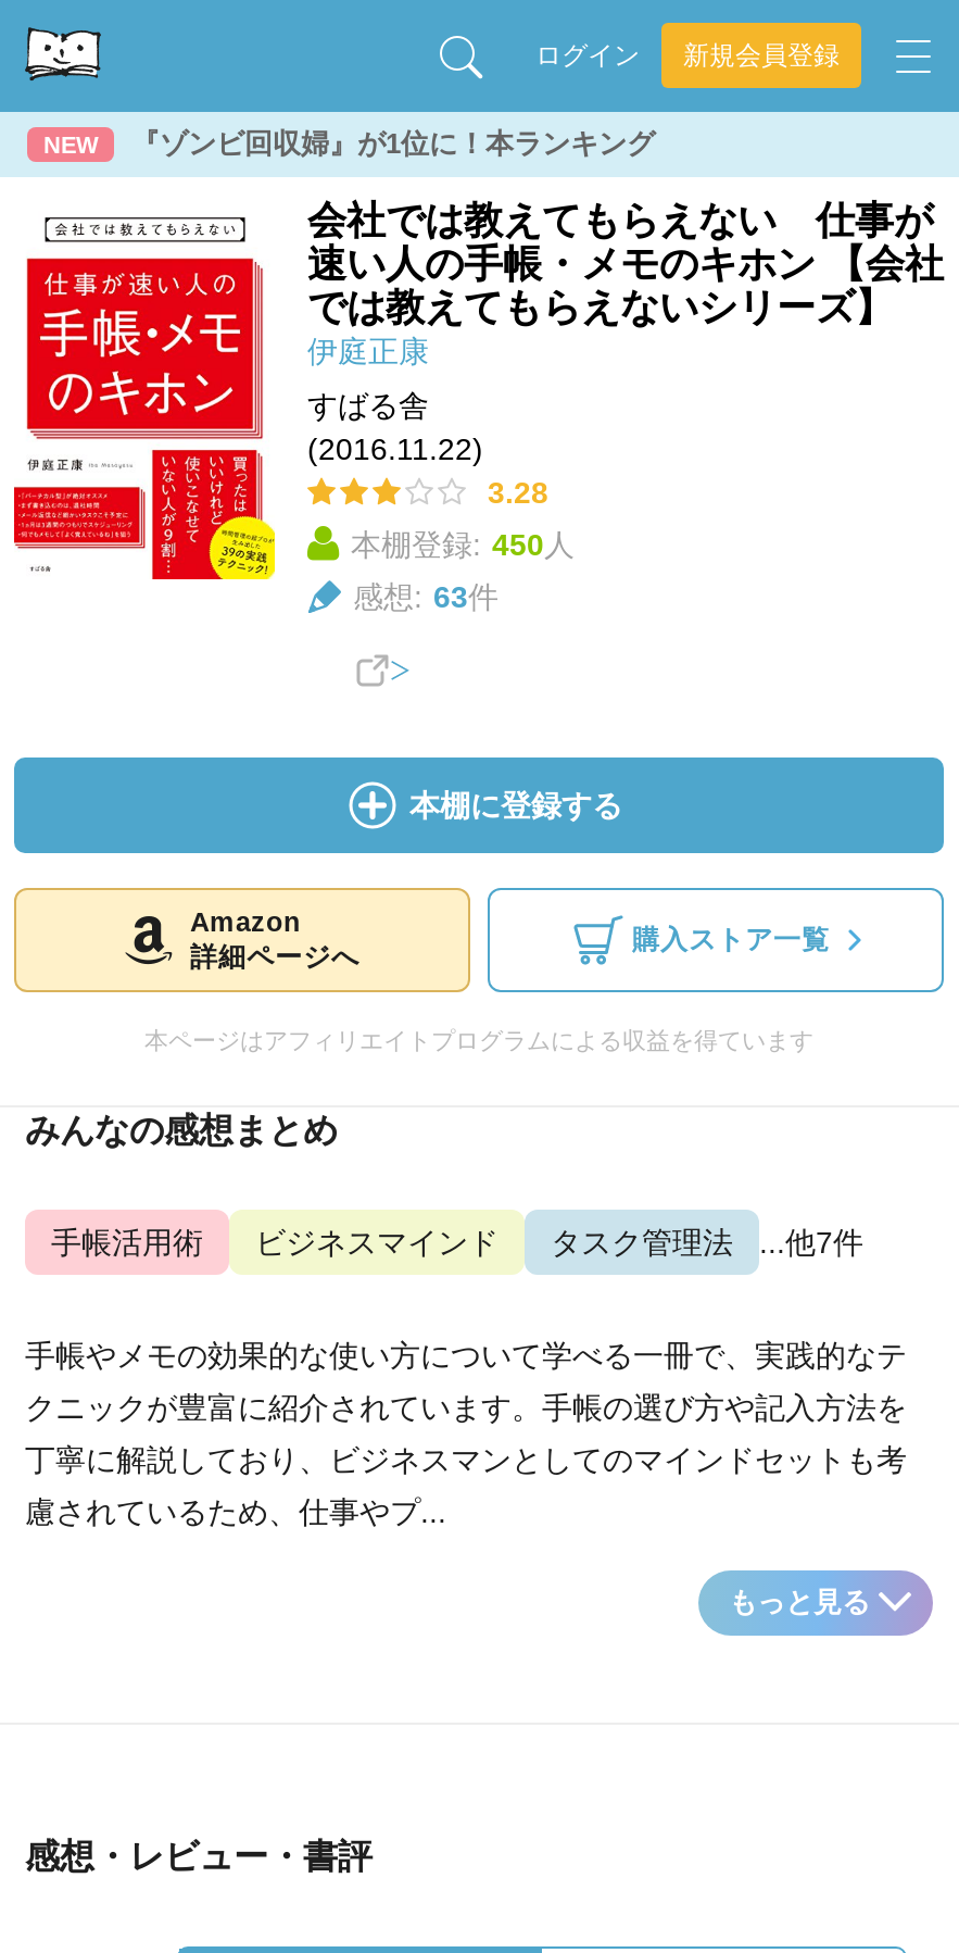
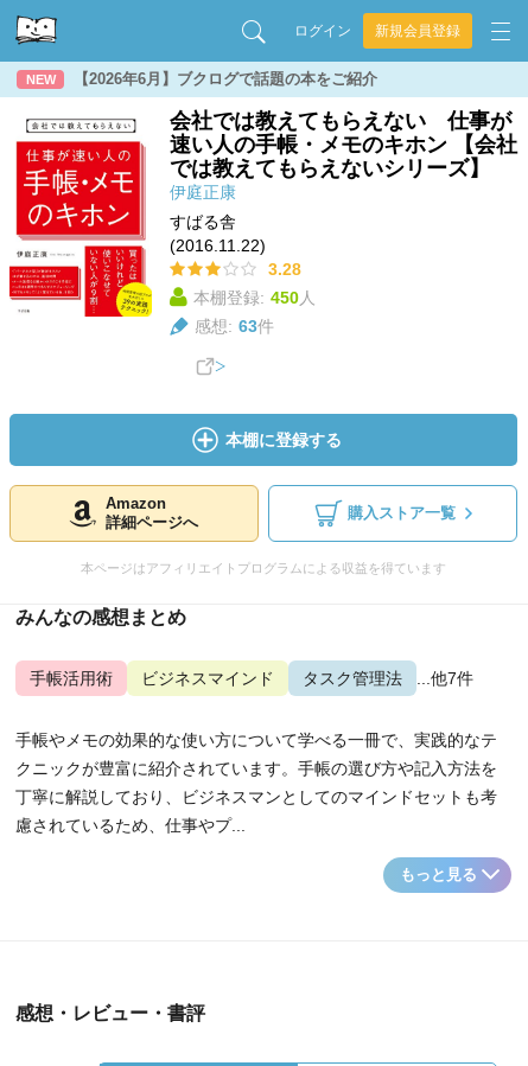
[131,127,655,160] 『ゾンビ回収婦』が1位に！本ランキング -> [74,70,377,88] 【2026年6月】ブクログで話題の本をご紹介

